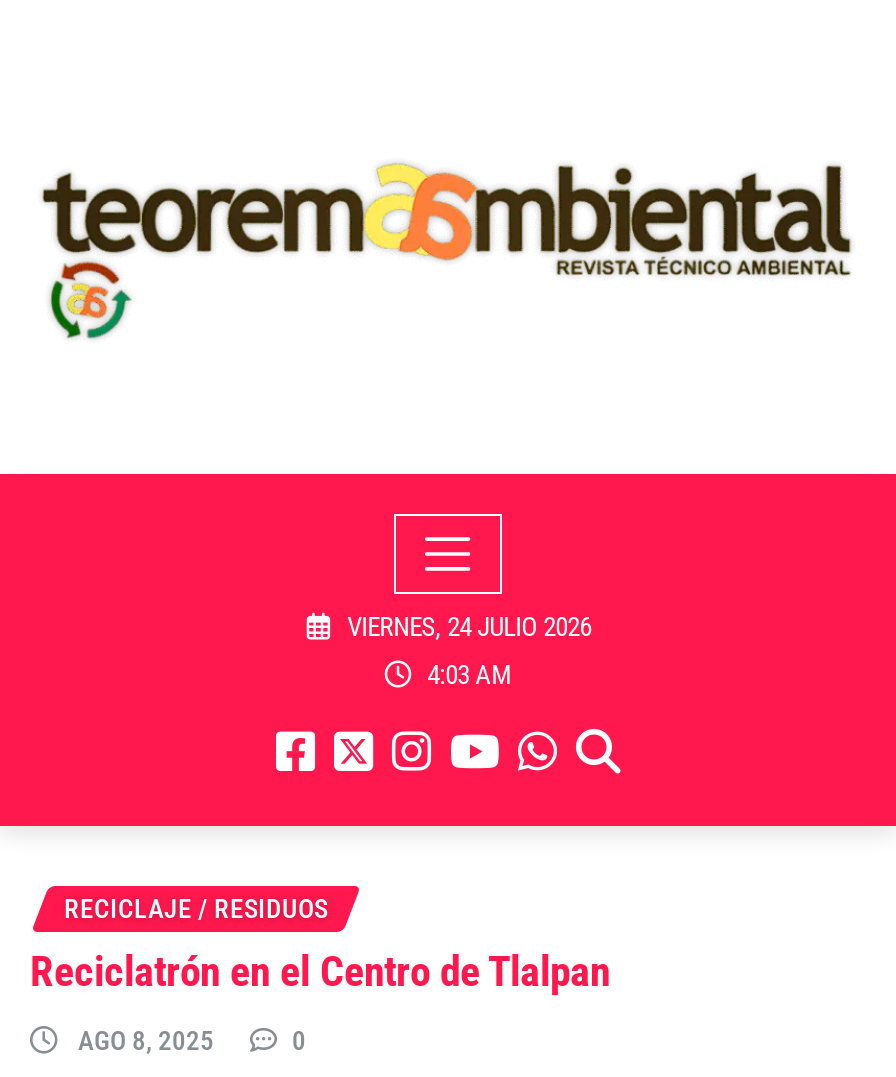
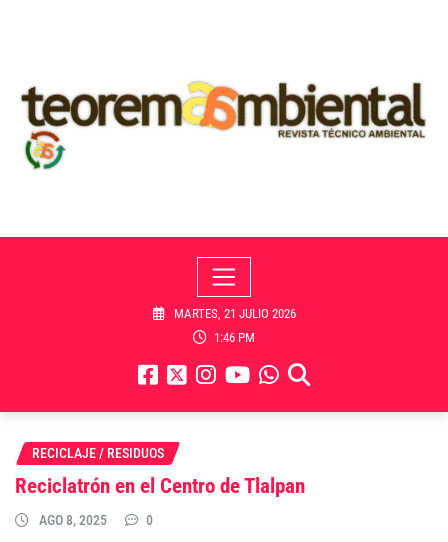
[341,613,591,643] VIERNES, 24 JULIO 2026 -> [171,306,296,321] MARTES, 21 JULIO 2026
[421,660,511,690] 4:03 AM -> [211,330,255,345] 1:46 PM

